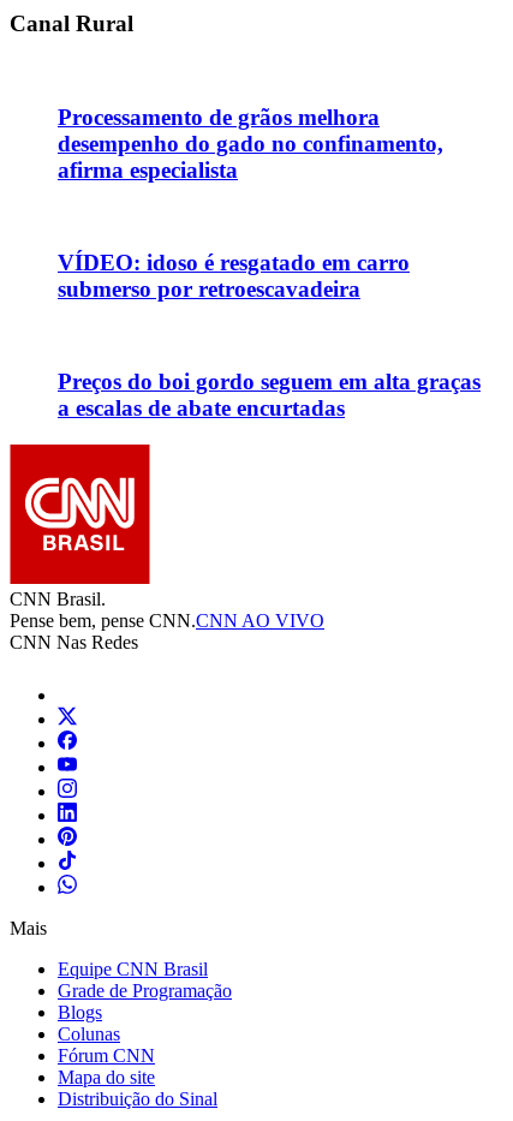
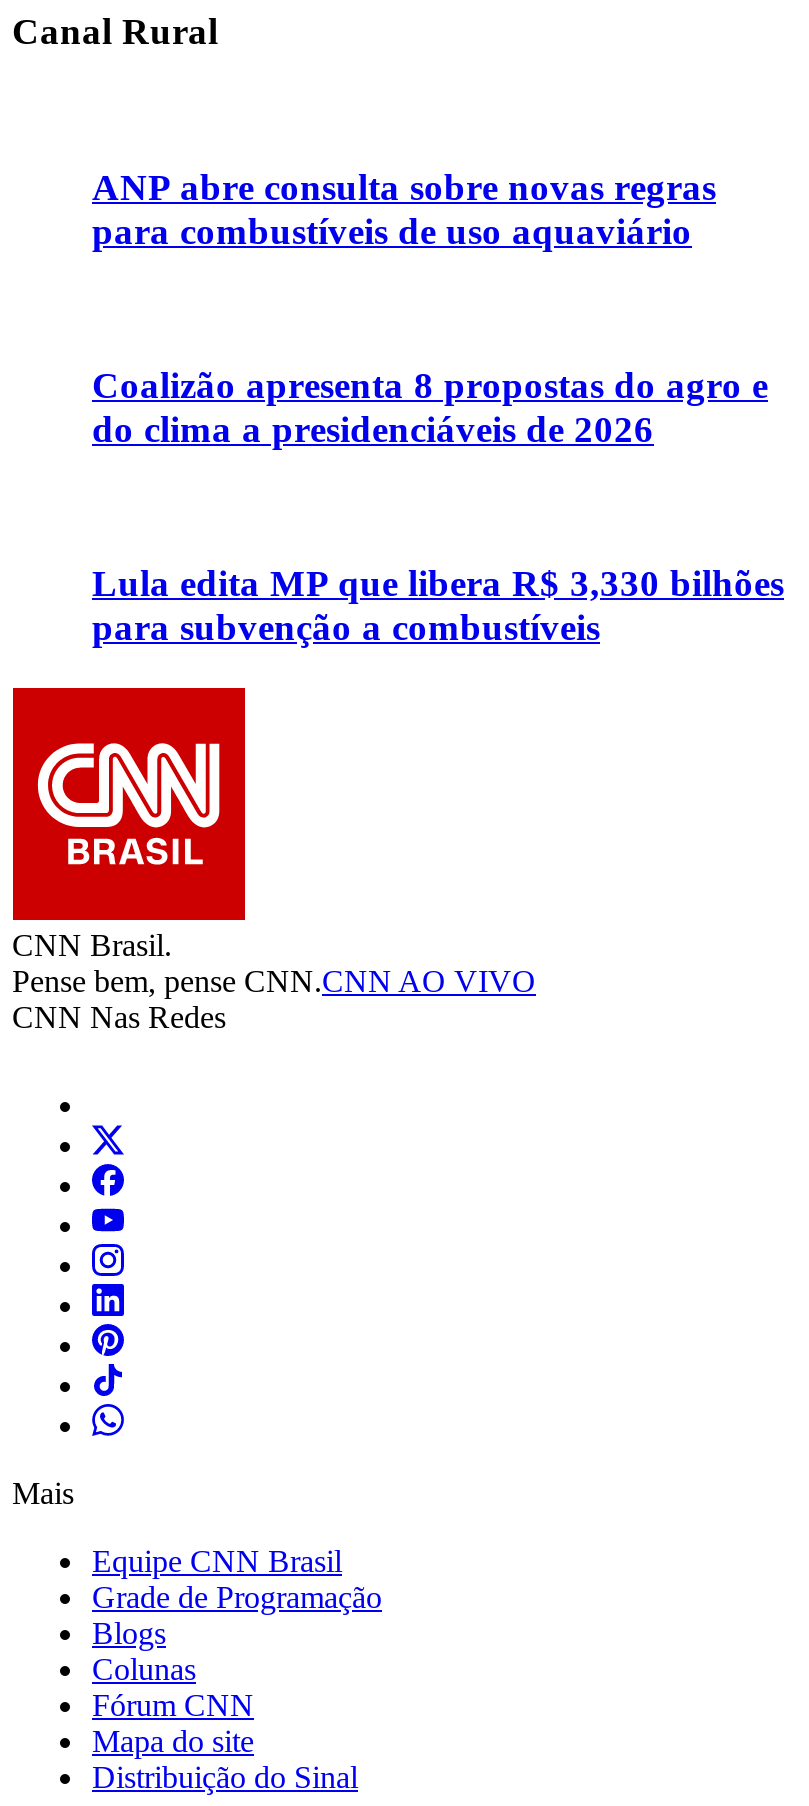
[58,104,443,182] Processamento de grãos melhora | desempenho do gado no confinamento, | afirma especialista -> [92,165,716,251] ANP abre consulta sobre novas regras | para combustíveis de uso aquaviário
[58,250,410,302] VÍDEO: idoso é resgatado em carro | submerso por retroescavadeira -> [92,364,768,450] Coalizão apresenta 8 propostas do agro e | do clima a presidenciáveis de 2026
[58,369,481,421] Preços do boi gordo seguem em alta graças | a escalas de abate encurtadas -> [92,563,784,649] Lula edita MP que libera R$ 3,330 bilhões | para subvenção a combustíveis

